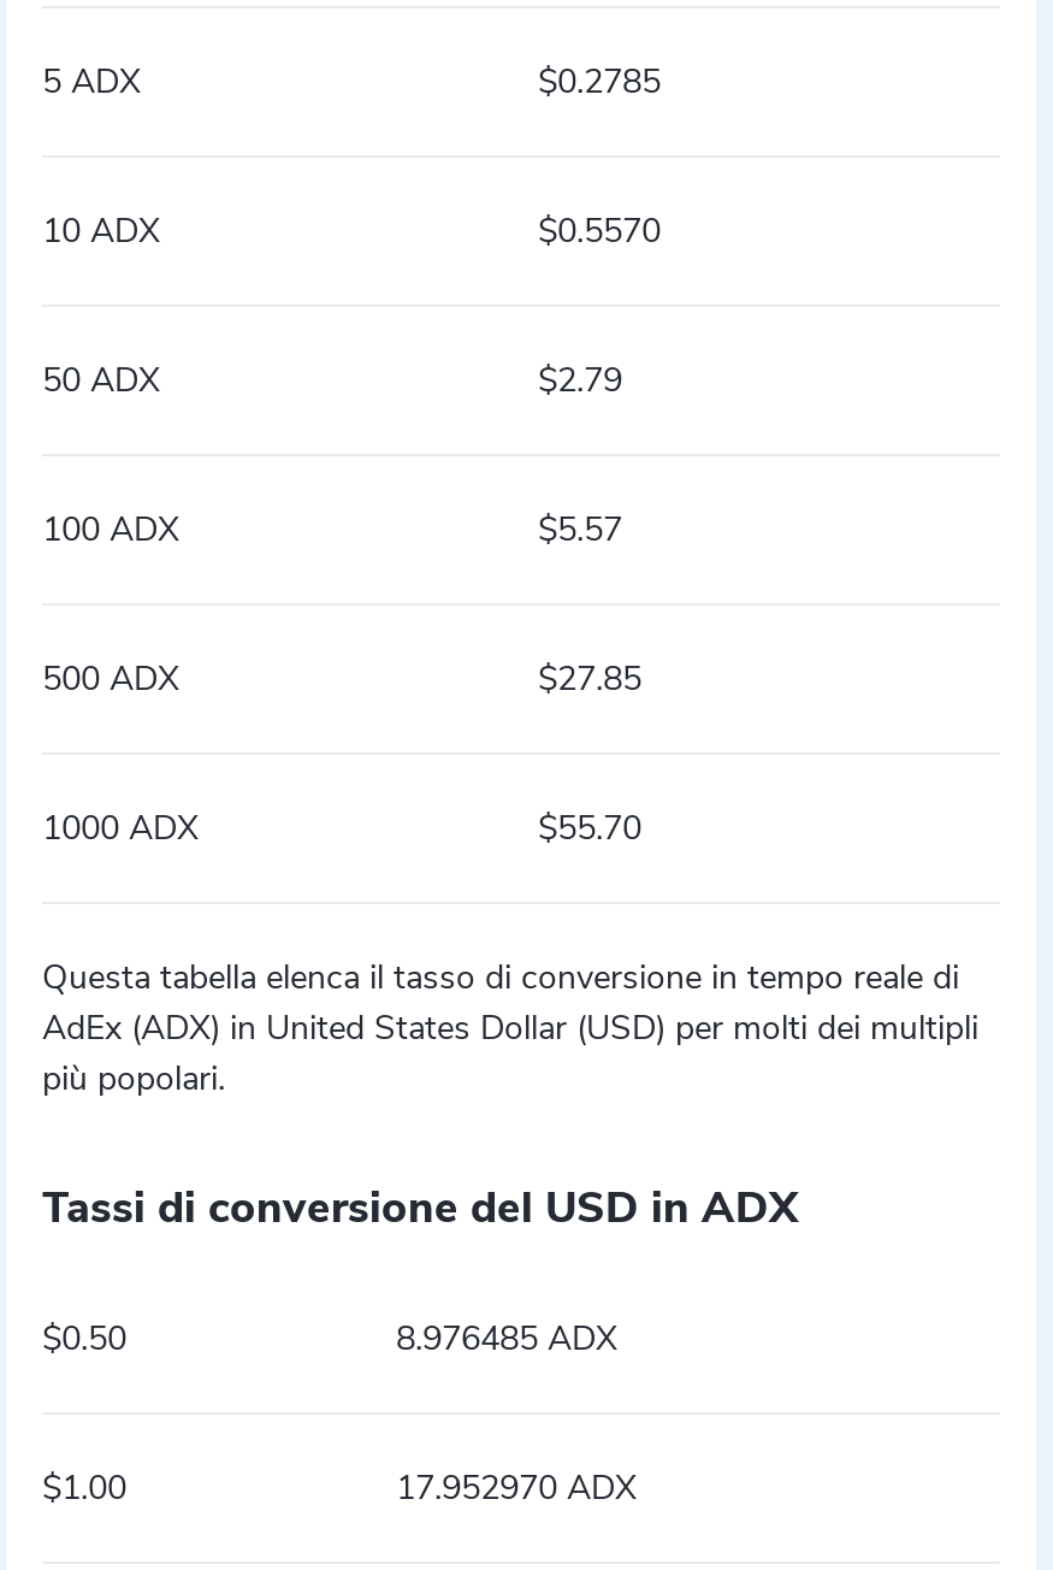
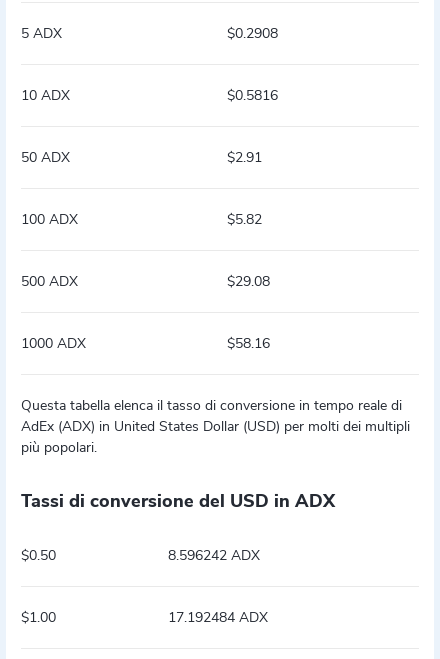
[538,59,661,105] $0.2785 -> [227,24,278,43] $0.2908
[538,208,661,254] $0.5570 -> [227,86,278,105] $0.5816
[538,358,622,403] $2.79 -> [227,148,262,167] $2.91
[538,507,622,553] $5.57 -> [227,210,262,229] $5.82
[538,656,641,702] $27.85 -> [227,272,270,291] $29.08
[538,805,641,851] $55.70 -> [227,334,270,353] $58.16
[396,1316,617,1362] 8.976485 ADX -> [168,546,260,565] 8.596242 ADX
[396,1465,637,1511] 17.952970 ADX -> [168,608,268,627] 17.192484 ADX

